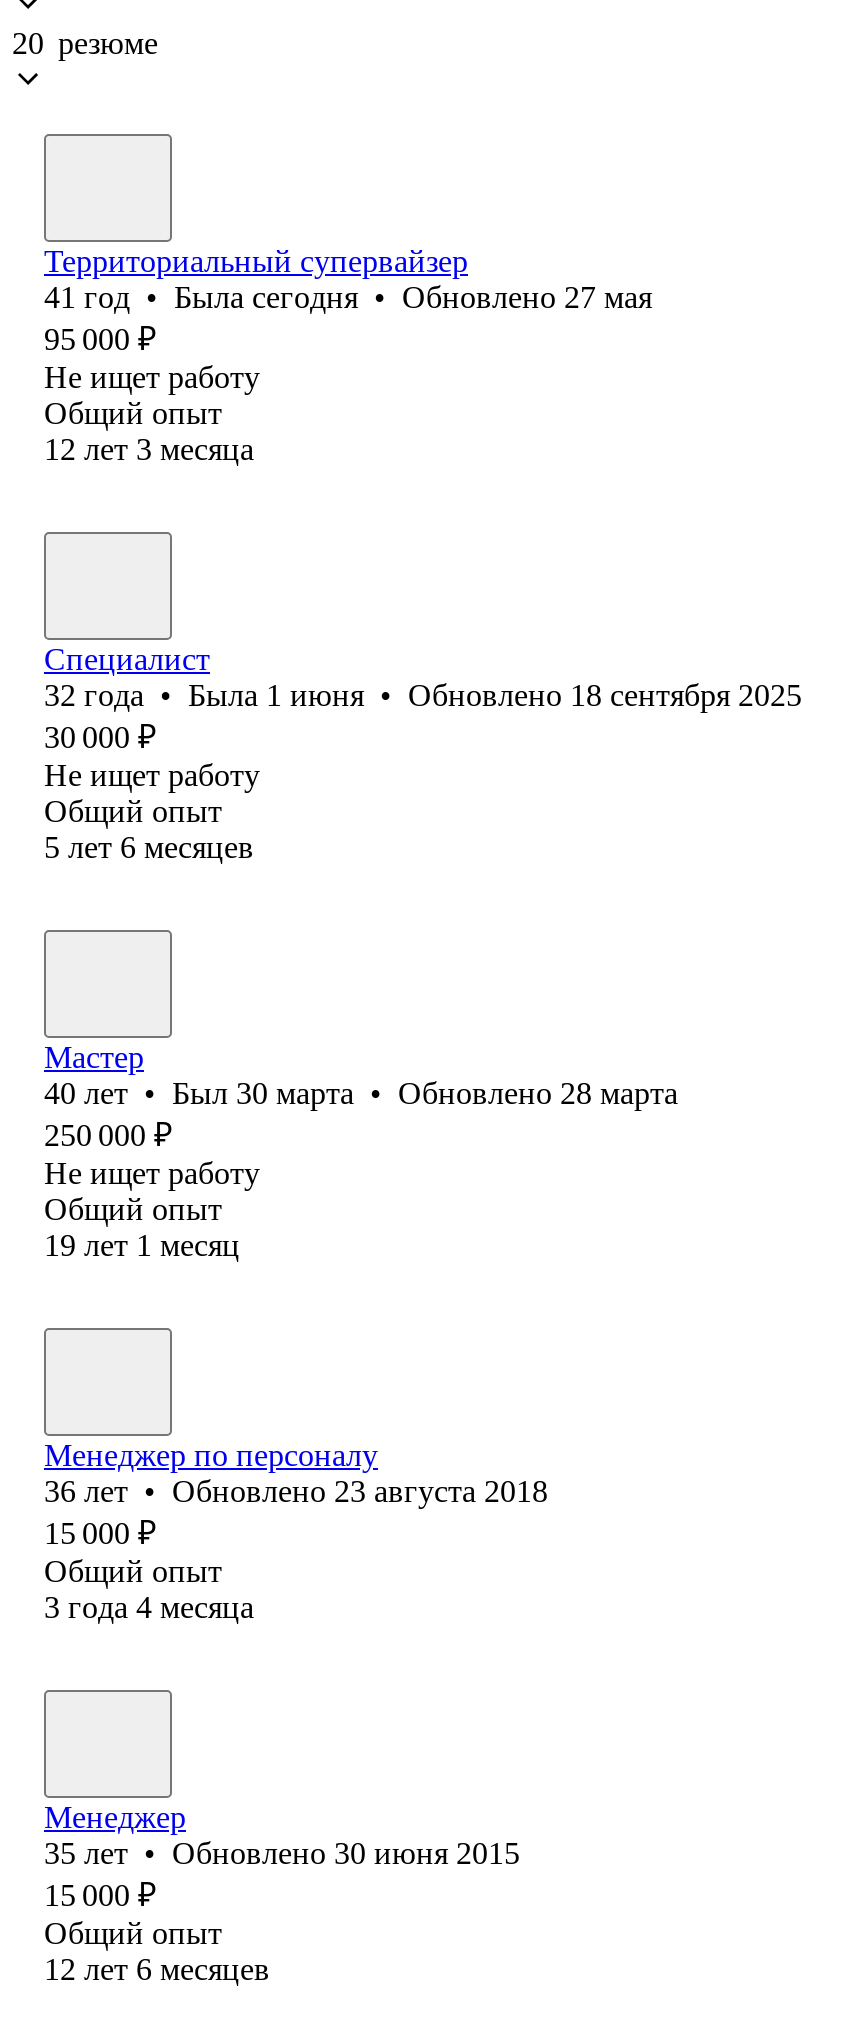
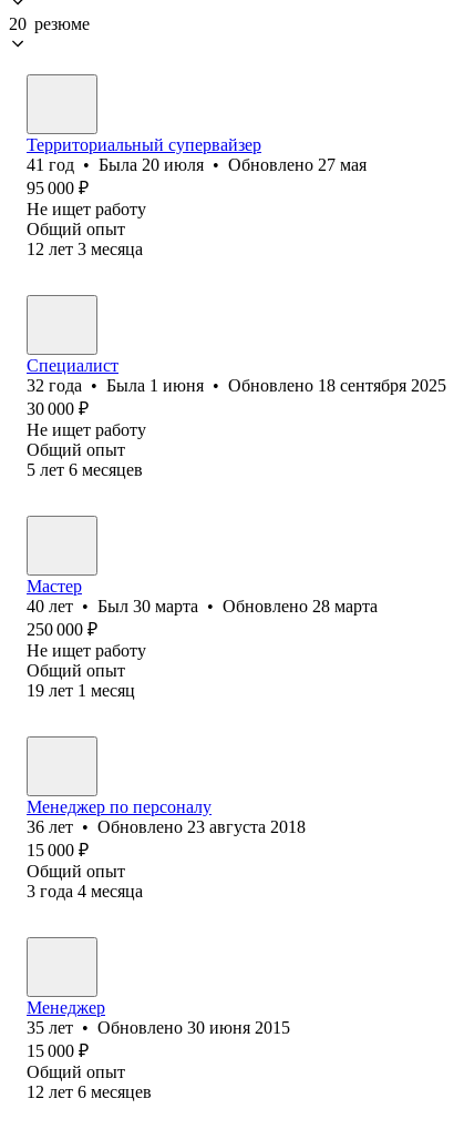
[44,280,652,314] 41 год • Была сегодня • Обновлено 27 мая -> [27,155,367,174] 41 год • Была 20 июля • Обновлено 27 мая

